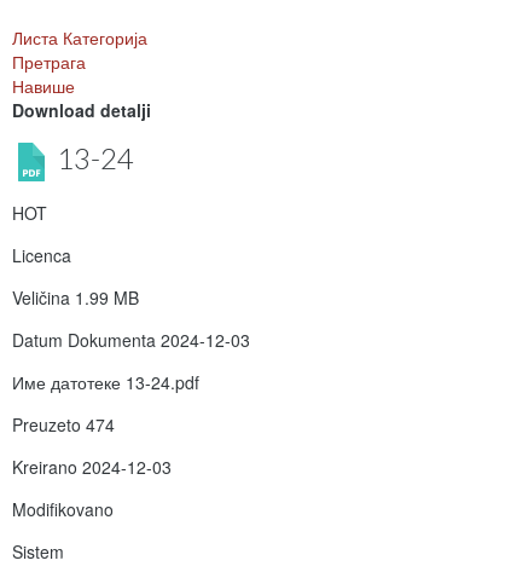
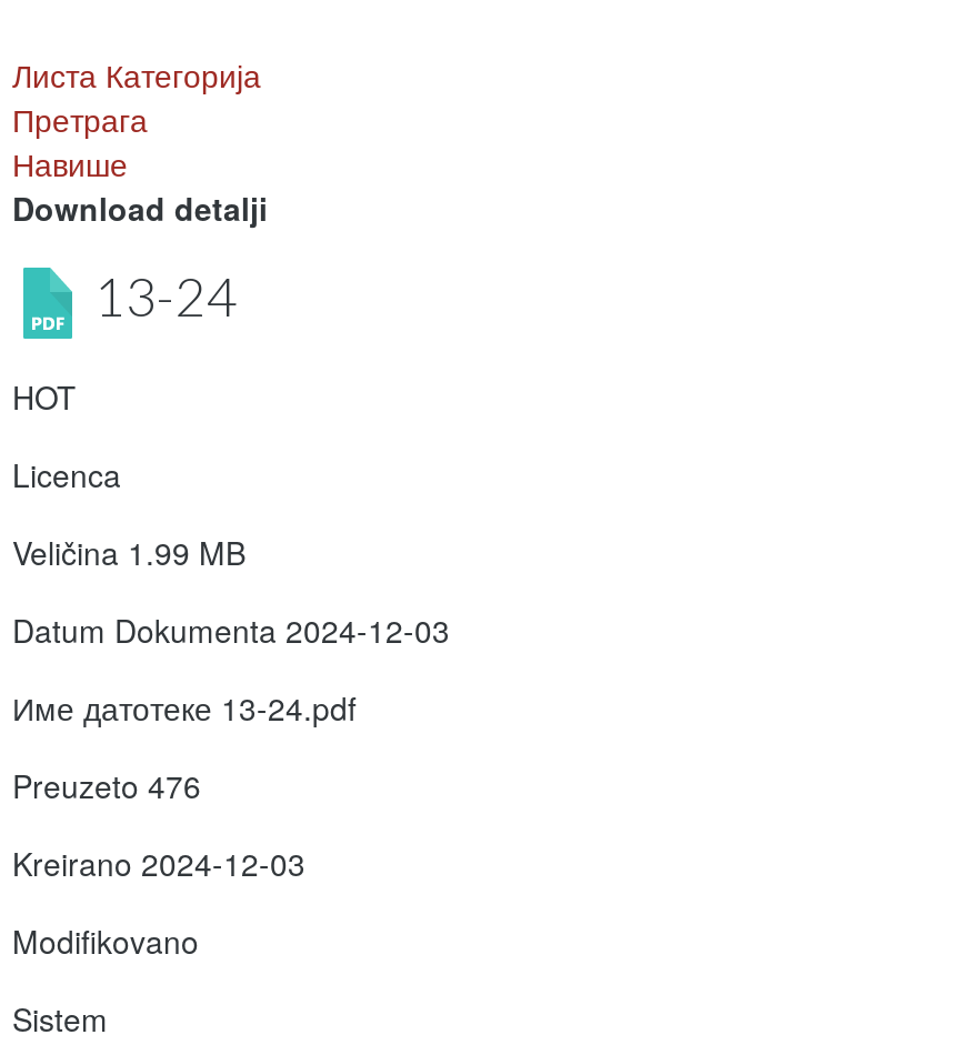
[12,412,115,437] Preuzeto 474 -> [12,763,201,807] Preuzeto 476

